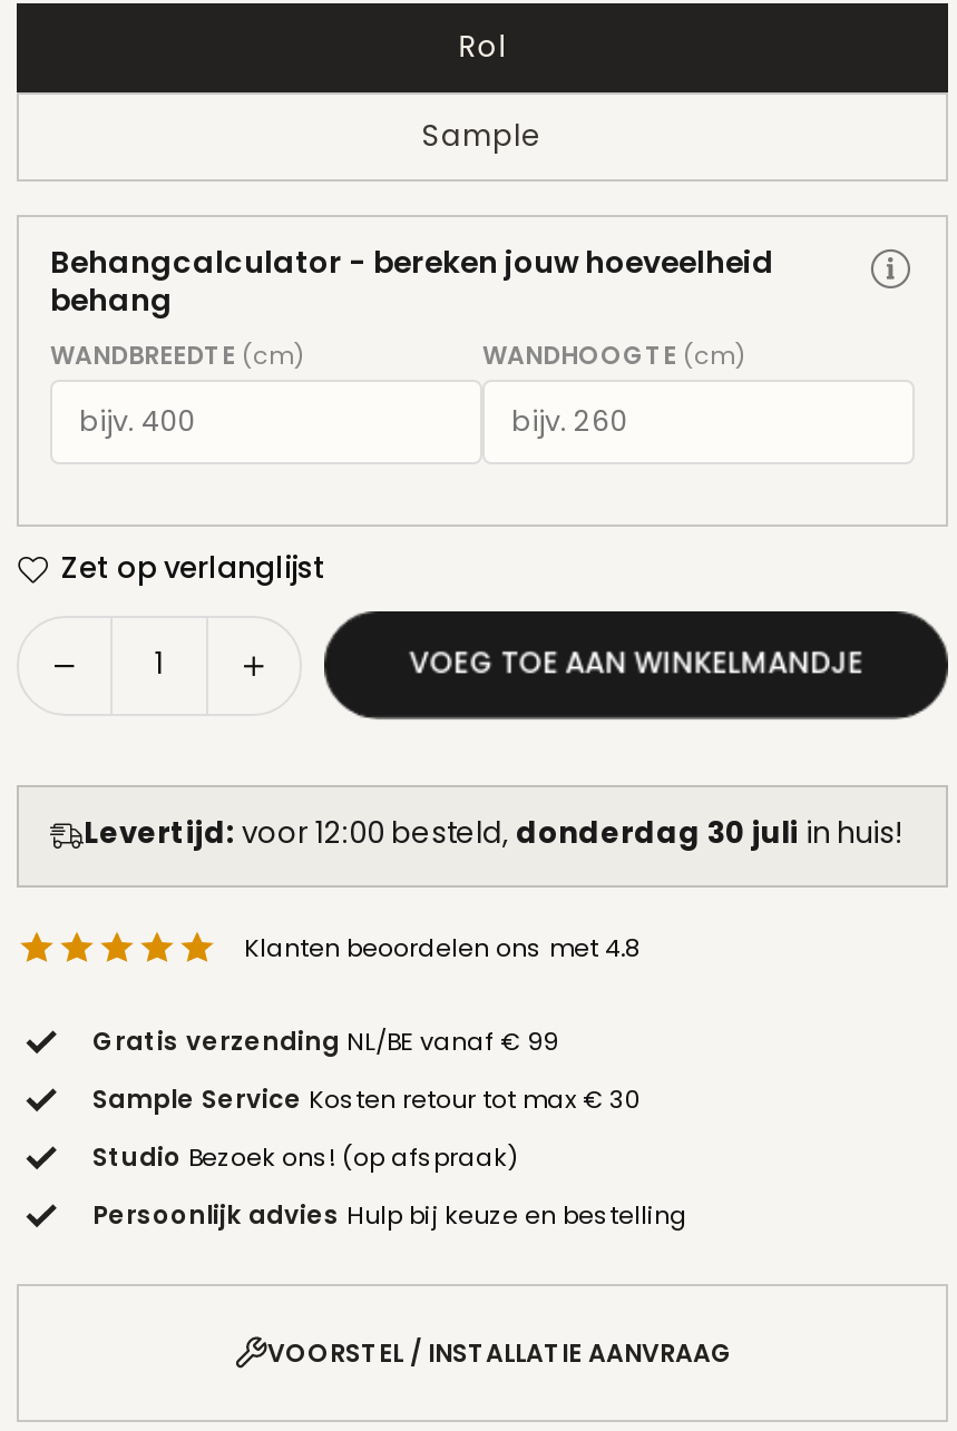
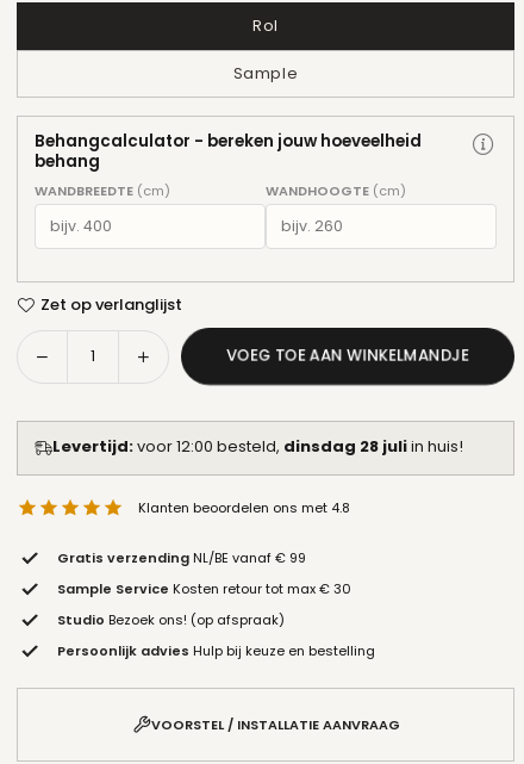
[84,812,904,854] Levertijd: voor 12:00 besteld, donderdag 30 juli in huis! -> [52,435,463,458] Levertijd: voor 12:00 besteld, dinsdag 28 juli in huis!

